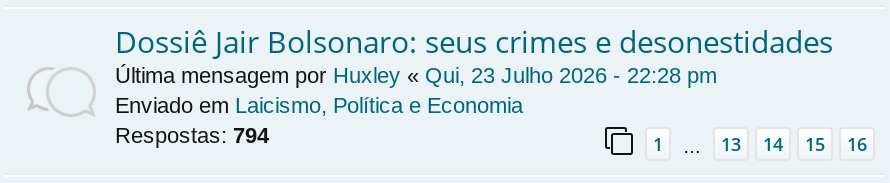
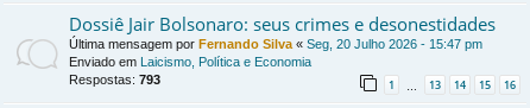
[115,63,717,87] Última mensagem por Huxley «Qui, 23 Julho 2026 - 22:28 pm -> [69,37,482,51] Última mensagem por Fernando Silva «Seg, 20 Julho 2026 - 15:47 pm
[115,123,269,147] Respostas: 794 -> [69,72,160,87] Respostas: 793

